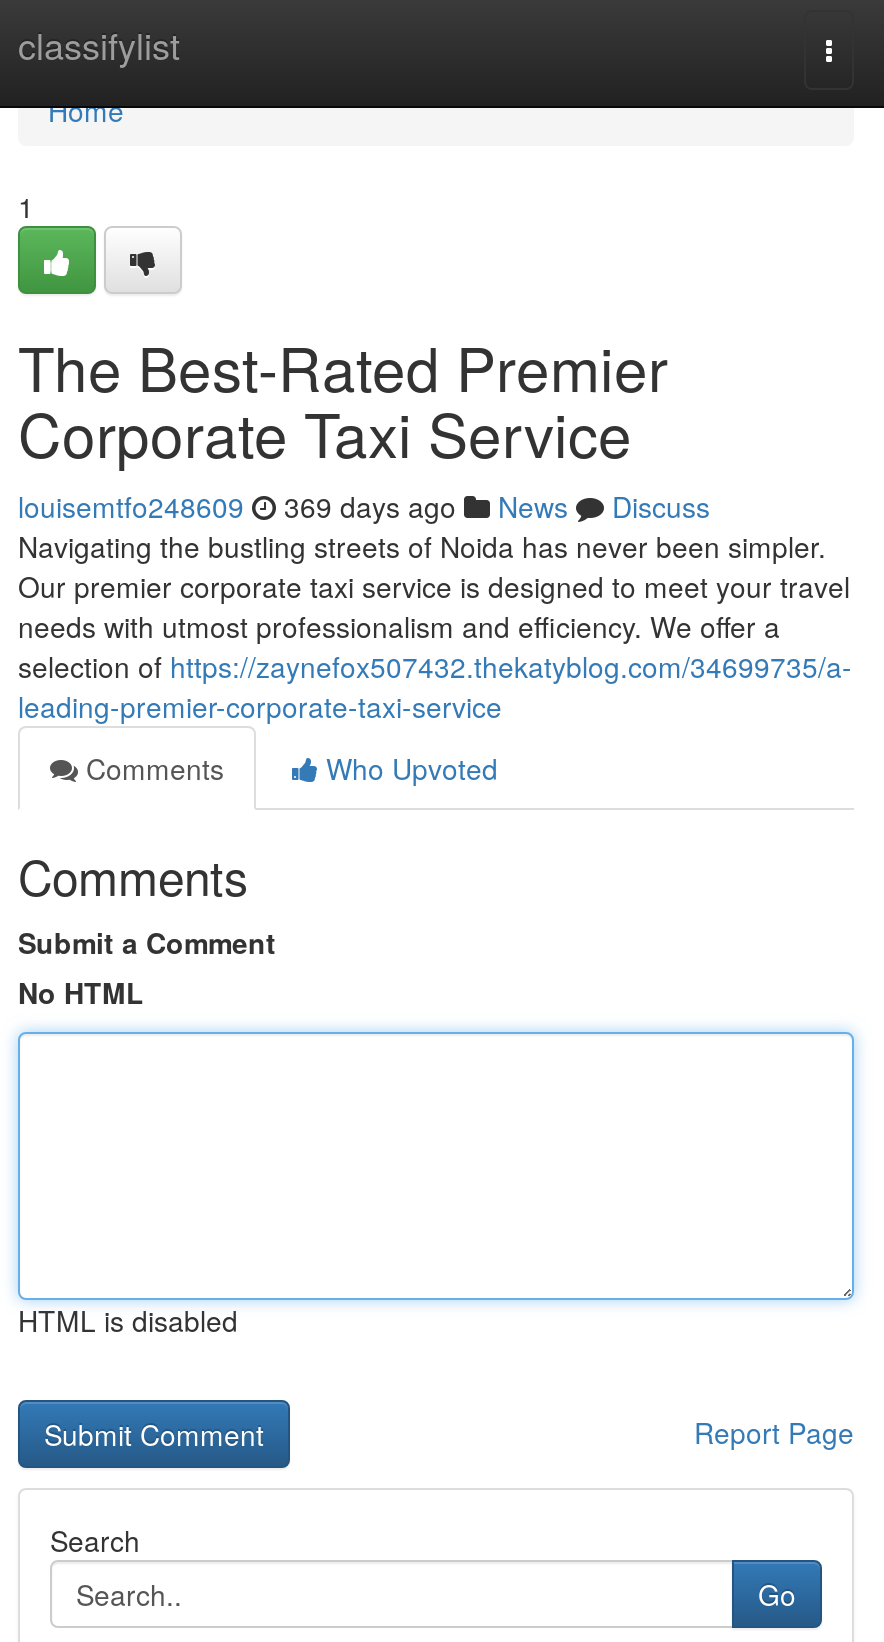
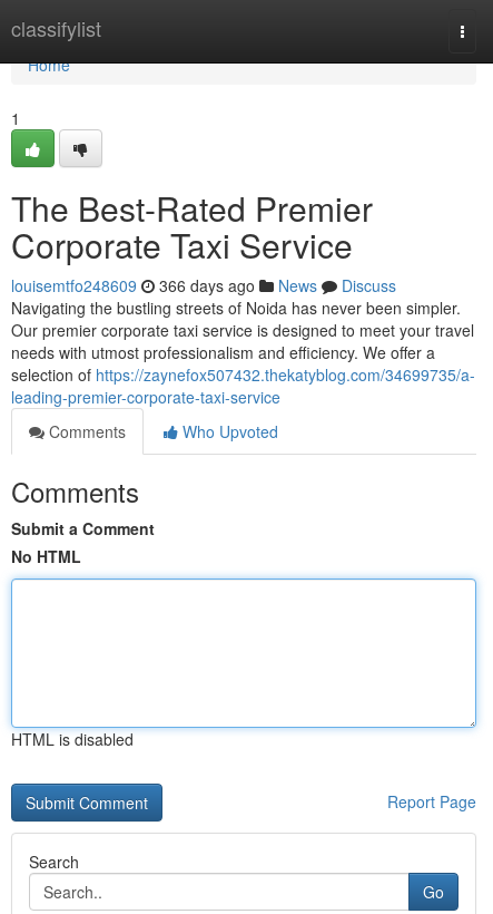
[18,486,710,526] louisemtfo248609 369 days ago News Discuss -> [11,274,396,296] louisemtfo248609 366 days ago News Discuss

